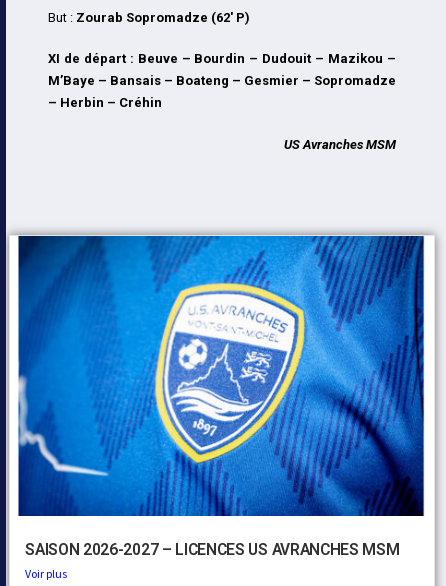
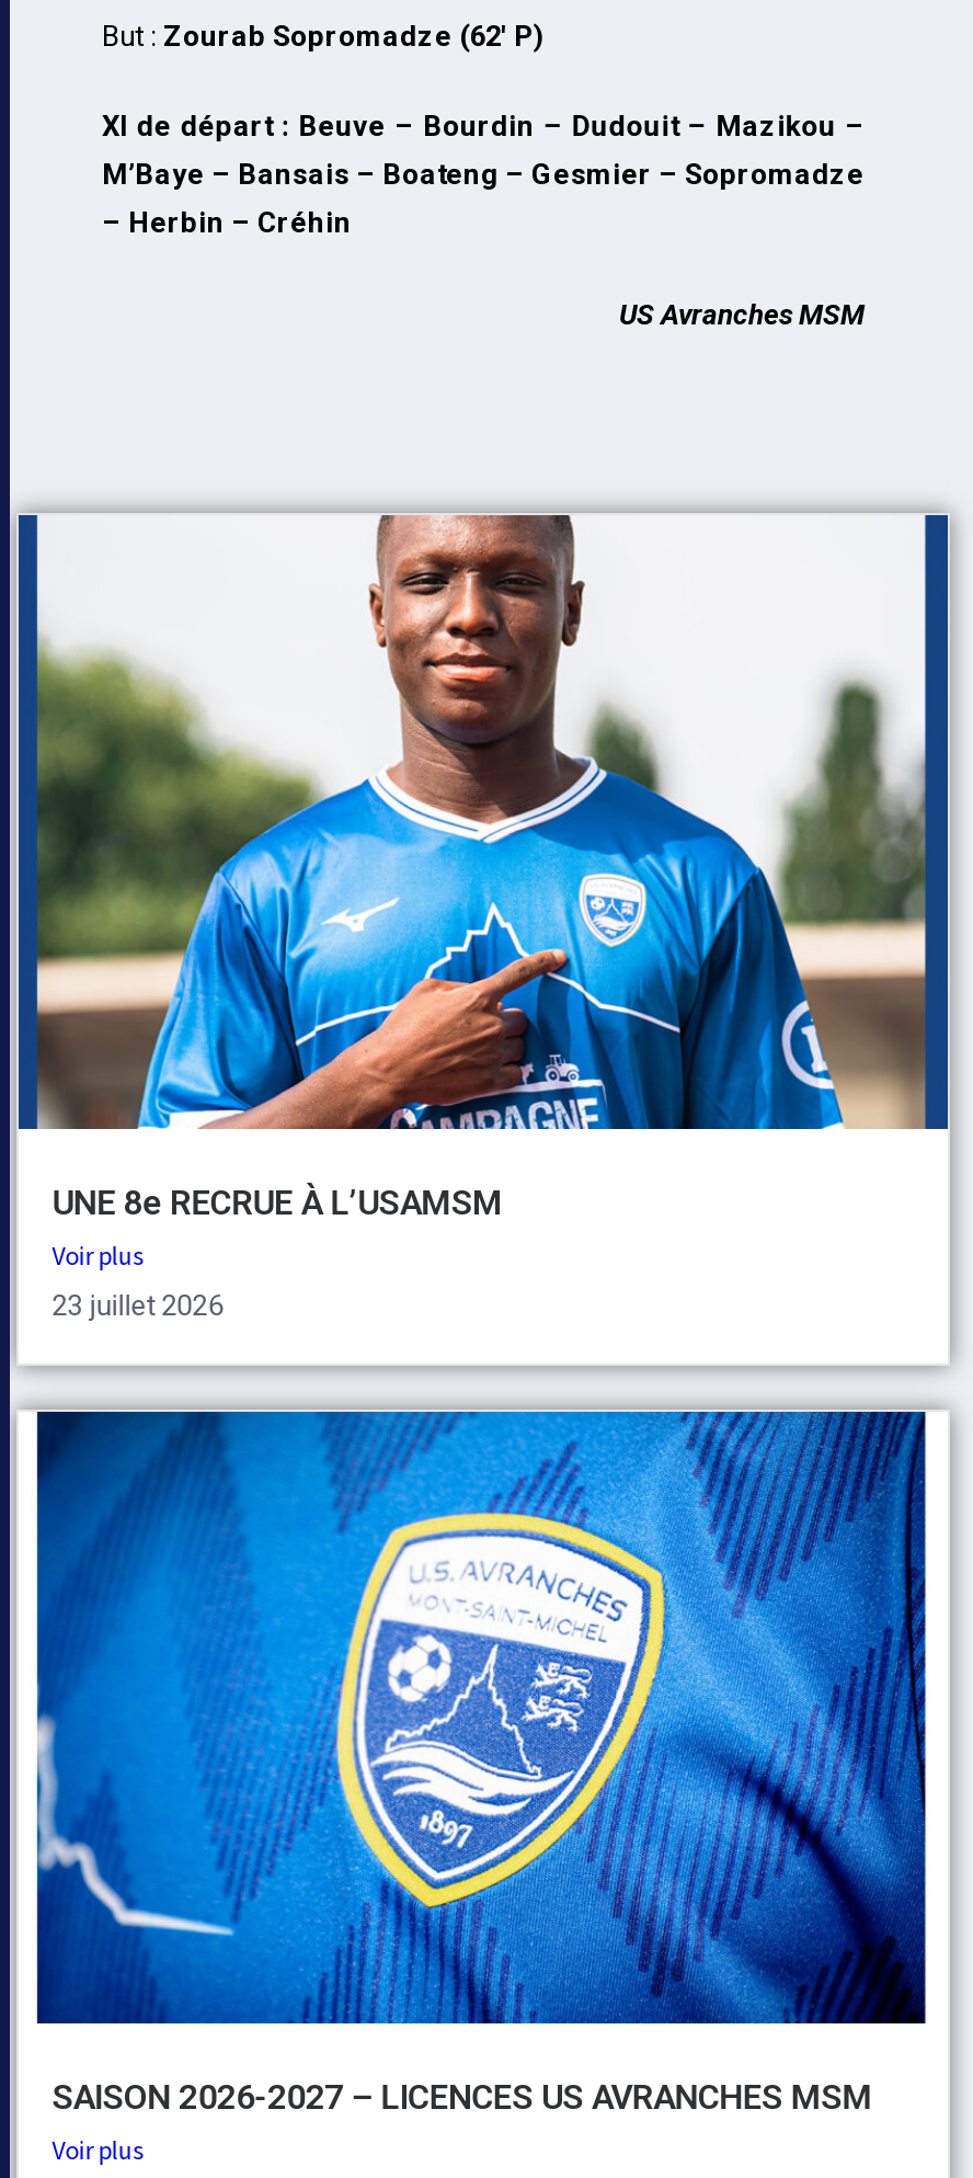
none -> [16,513,950,1321] [image] | UNE 8e RECRUE À L’USAMSM | Voir plus | 23 juillet 2026

